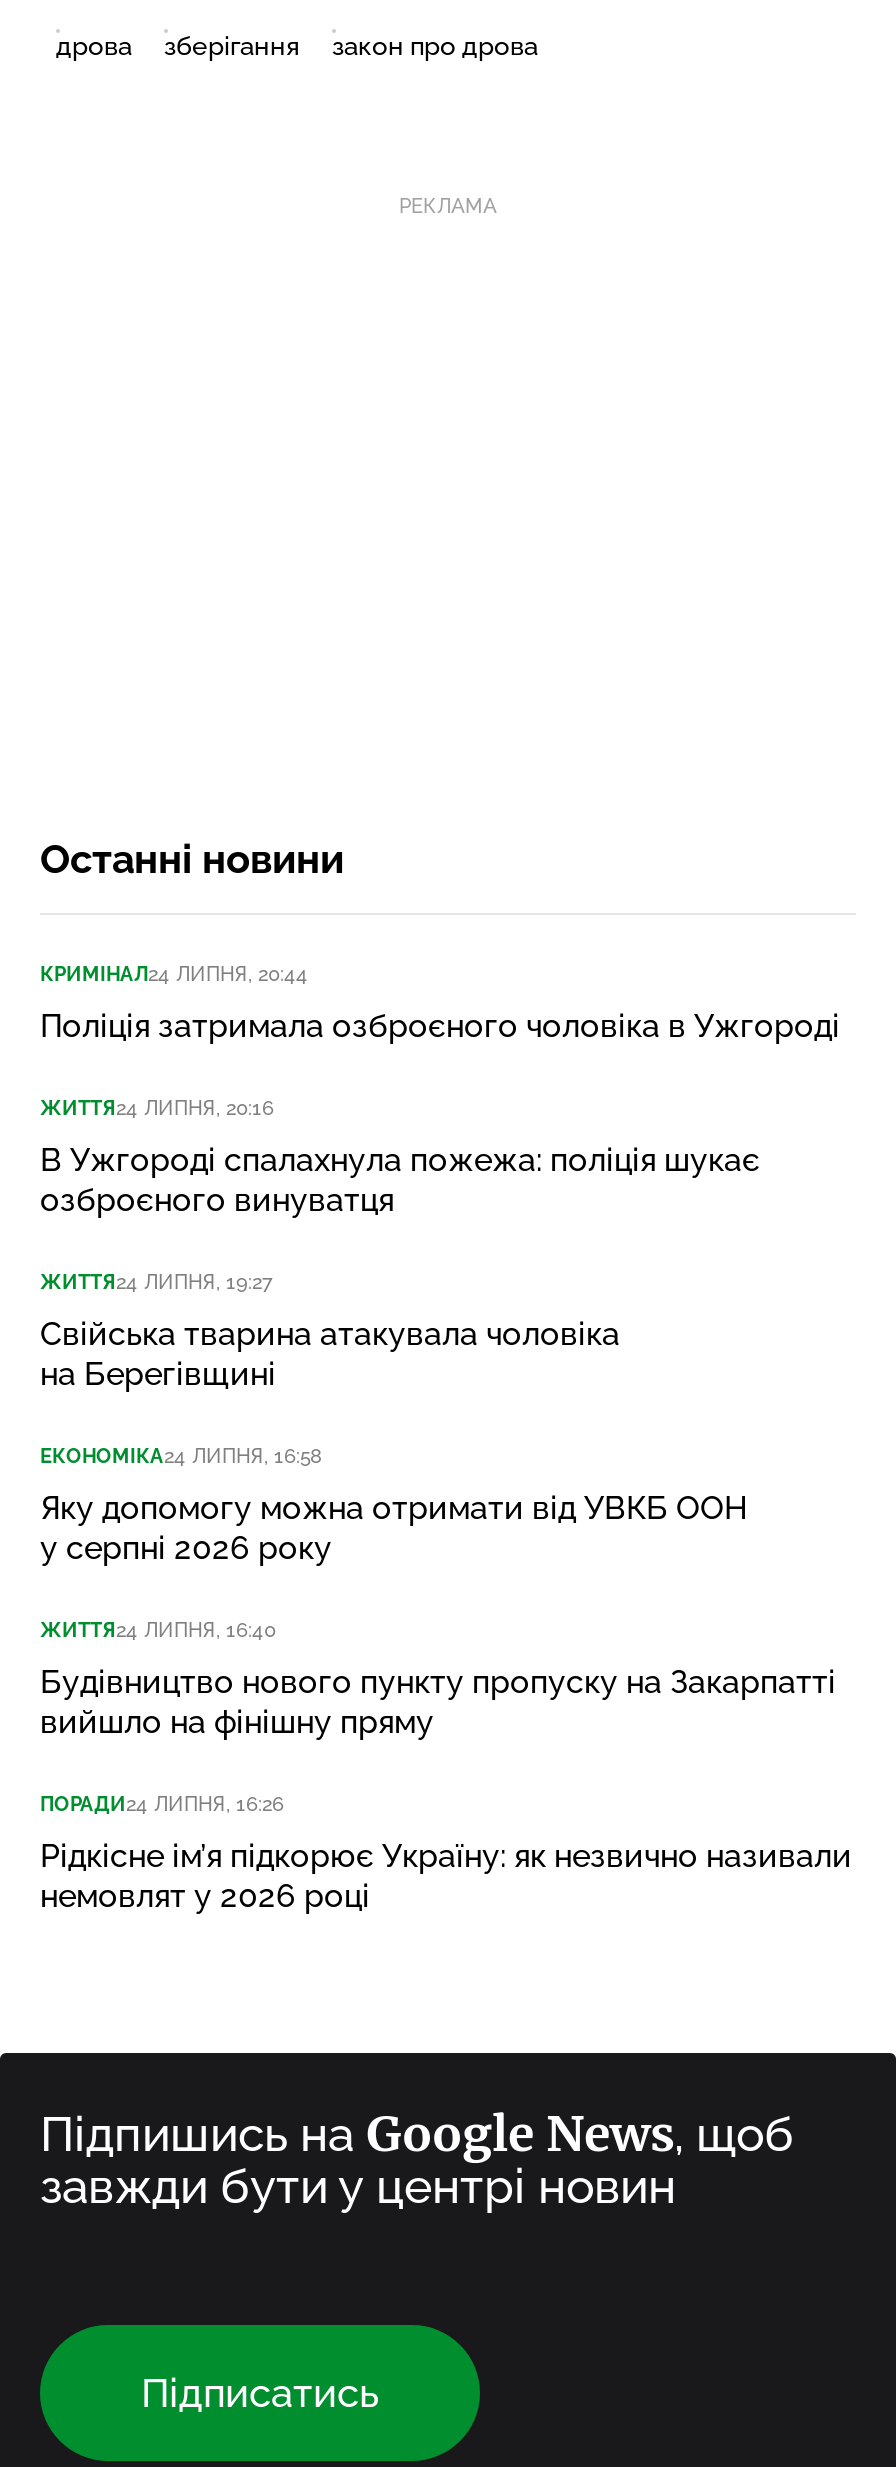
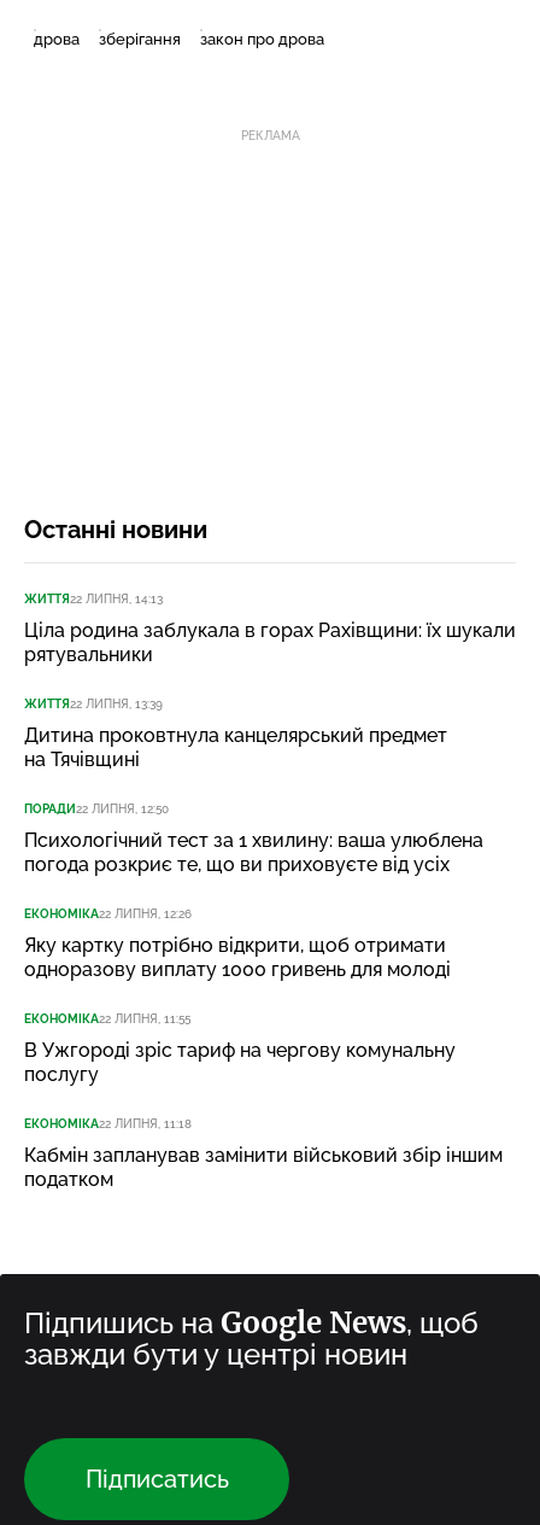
[40,964,308,986] КРИМІНАЛ24 ЛИПНЯ, 20:44 -> [24,593,163,606] ЖИТТЯ22 ЛИПНЯ, 14:13
[40,1008,840,1046] Поліція затримала озброєного чоловіка в Ужгороді -> [24,619,516,666] Ціла родина заблукала в горах Рахівщини: їх шукали | рятувальники
[40,1097,274,1119] ЖИТТЯ24 ЛИПНЯ, 20:16 -> [24,698,163,711] ЖИТТЯ22 ЛИПНЯ, 13:39
[40,1141,760,1219] В Ужгороді спалахнула пожежа: поліція шукає | озброєного винуватця -> [24,724,447,771] Дитина проковтнула канцелярський предмет | на Тячівщині
[40,1271,272,1293] ЖИТТЯ24 ЛИПНЯ, 19:27 -> [24,802,169,816] ПОРАДИ22 ЛИПНЯ, 12:50
[40,1315,620,1393] Свійська тварина атакувала чоловіка | на Берегівщині -> [24,829,483,876] Психологічний тест за 1 хвилину: ваша улюблена | погода розкриє те, що ви приховуєте від усіх
[40,1445,322,1467] ЕКОНОМІКА24 ЛИПНЯ, 16:58 -> [24,907,192,920] ЕКОНОМІКА22 ЛИПНЯ, 12:26
[40,1489,748,1567] Яку допомогу можна отримати від УВКБ ООН | у серпні 2026 року -> [24,934,451,981] Яку картку потрібно відкрити, щоб отримати | одноразову виплату 1000 гривень для молоді
[40,1618,276,1640] ЖИТТЯ24 ЛИПНЯ, 16:40 -> [24,1012,190,1025] ЕКОНОМІКА22 ЛИПНЯ, 11:55
[40,1662,836,1740] Будівництво нового пункту пропуску на Закарпатті | вийшло на фінішну пряму -> [24,1038,456,1085] В Ужгороді зріс тариф на чергову комунальну | послугу
[40,1792,284,1814] ПОРАДИ24 ЛИПНЯ, 16:26 -> [24,1117,192,1130] ЕКОНОМІКА22 ЛИПНЯ, 11:18
[40,1836,852,1914] Рідкісне ім’я підкорює Україну: як незвично називали | немовлят у 2026 році -> [24,1143,503,1190] Кабмін запланував замінити військовий збір іншим | податком

